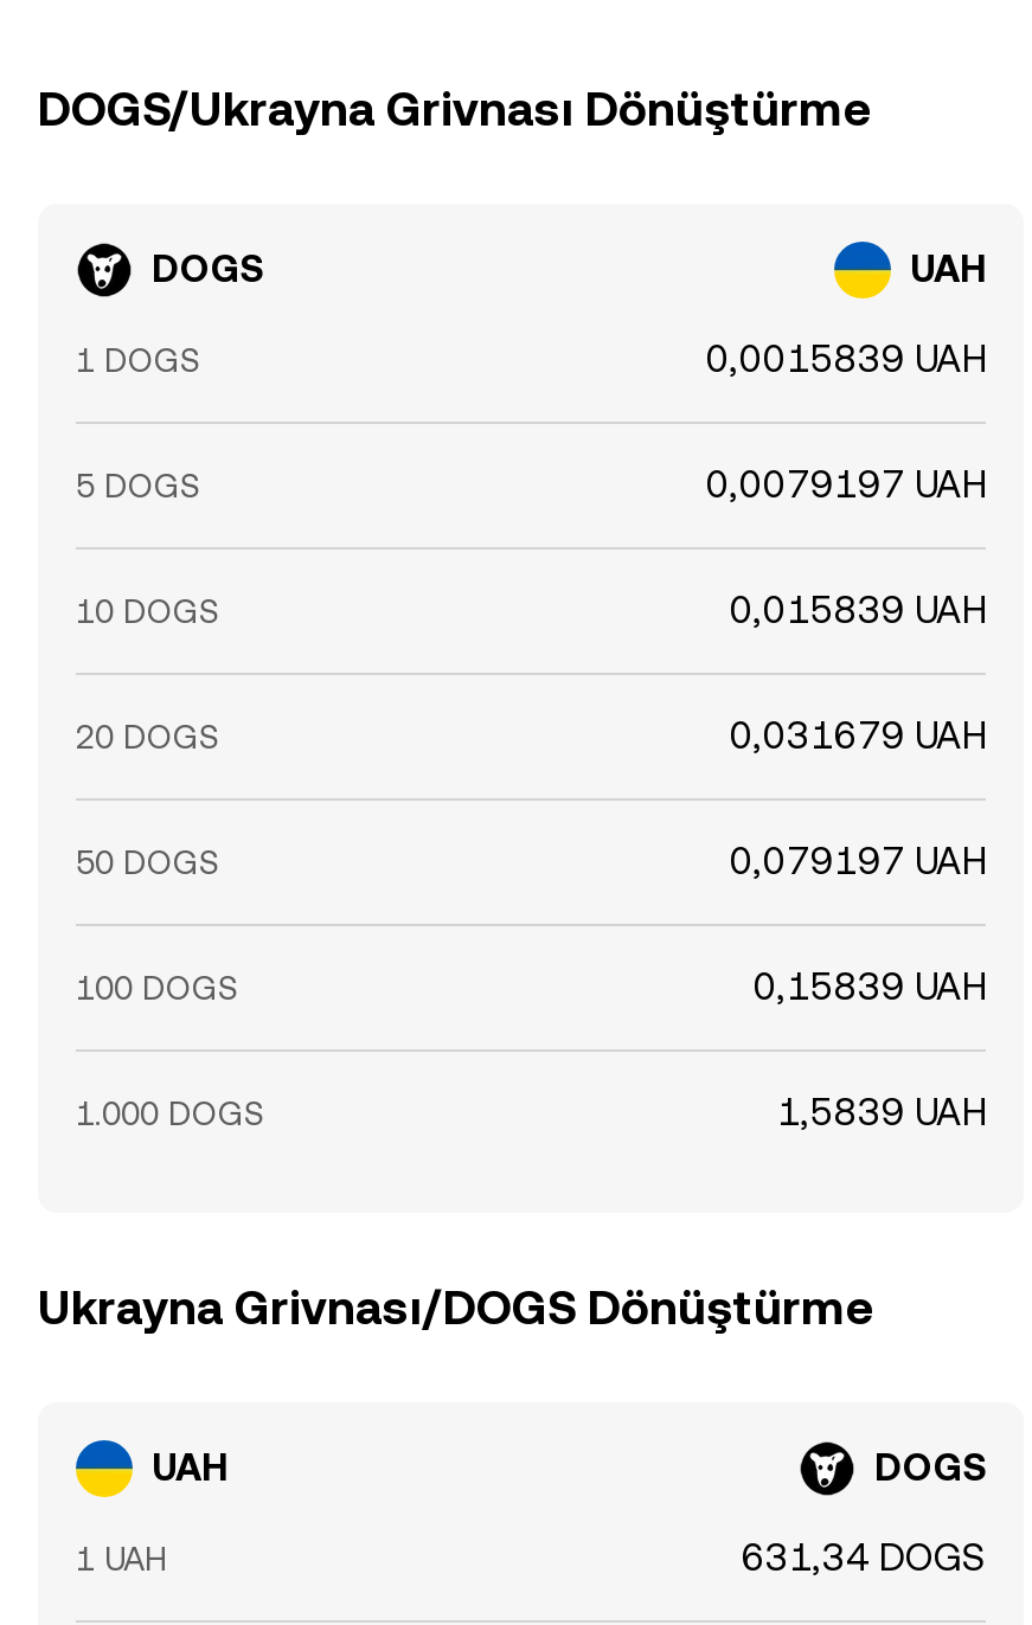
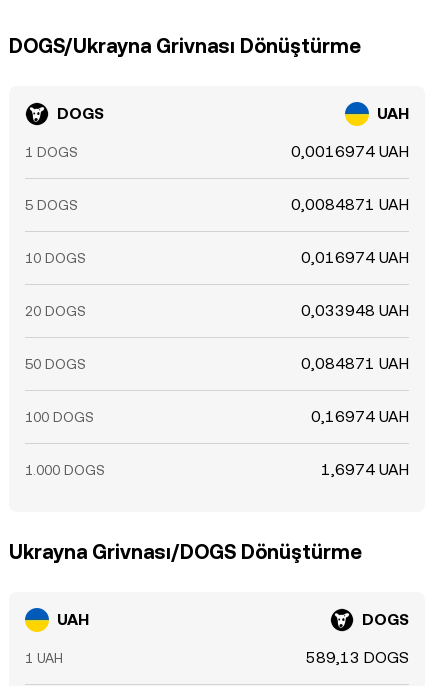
[706,336,986,381] 0,0015839 UAH -> [291,142,409,161] 0,0016974 UAH
[706,462,986,507] 0,0079197 UAH -> [291,195,409,214] 0,0084871 UAH
[730,587,986,632] 0,015839 UAH -> [301,248,409,267] 0,016974 UAH
[730,713,986,758] 0,031679 UAH -> [301,301,409,320] 0,033948 UAH
[730,839,986,884] 0,079197 UAH -> [301,354,409,373] 0,084871 UAH
[754,964,986,1009] 0,15839 UAH -> [311,407,409,426] 0,16974 UAH
[777,1090,986,1135] 1,5839 UAH -> [321,460,409,479] 1,6974 UAH
[742,1535,986,1580] 631,34 DOGS -> [306,648,409,667] 589,13 DOGS

